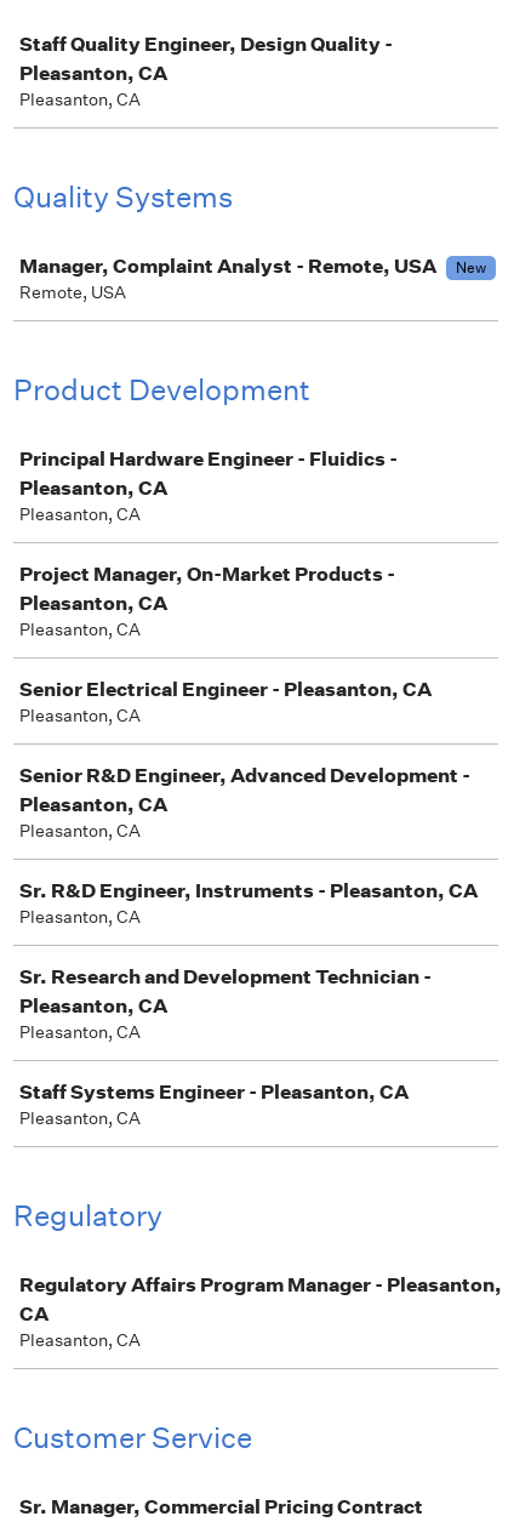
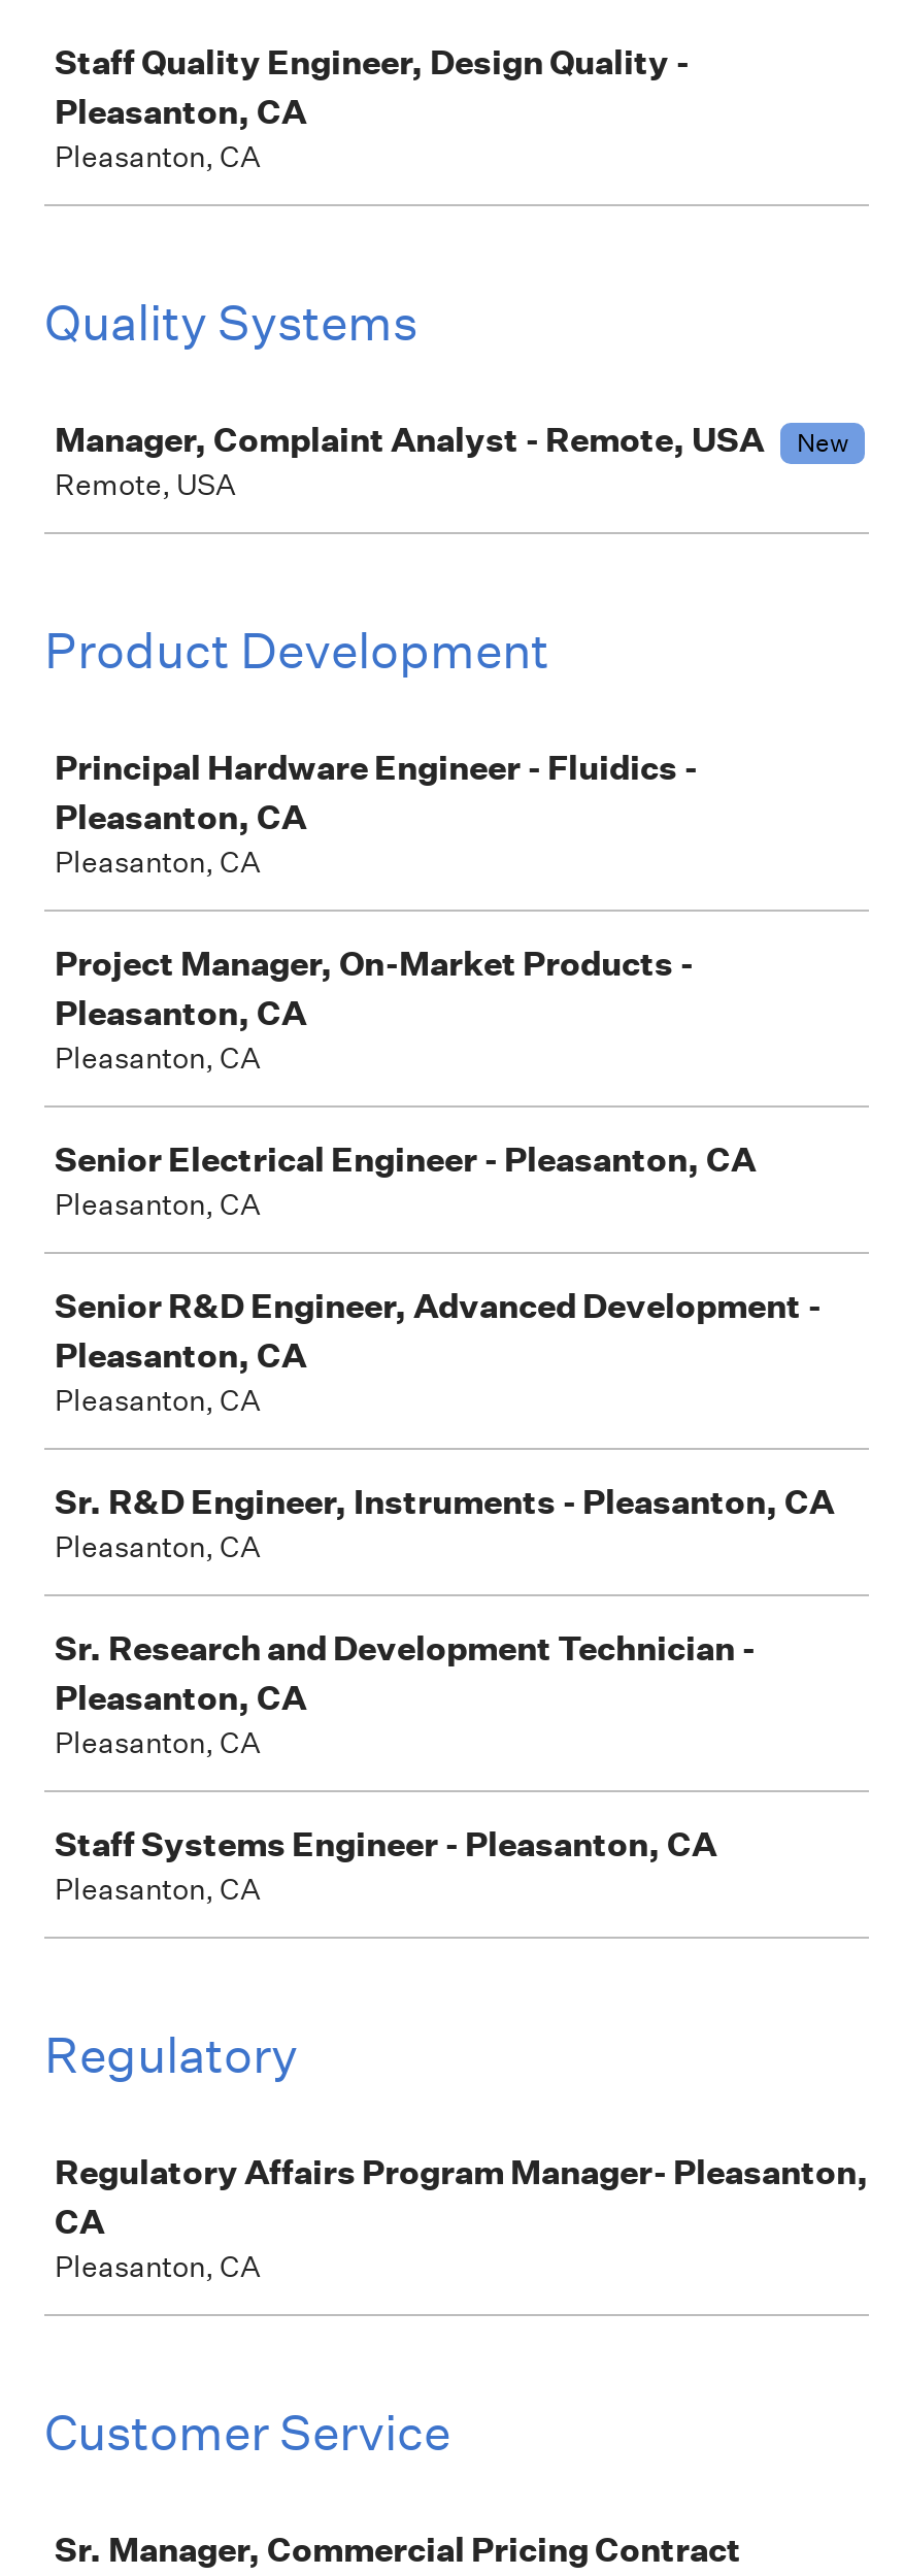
[19,1273,502,1297] Regulatory Affairs Program Manager - Pleasanton, -> [55,2152,869,2193] Regulatory Affairs Program Manager- Pleasanton,

